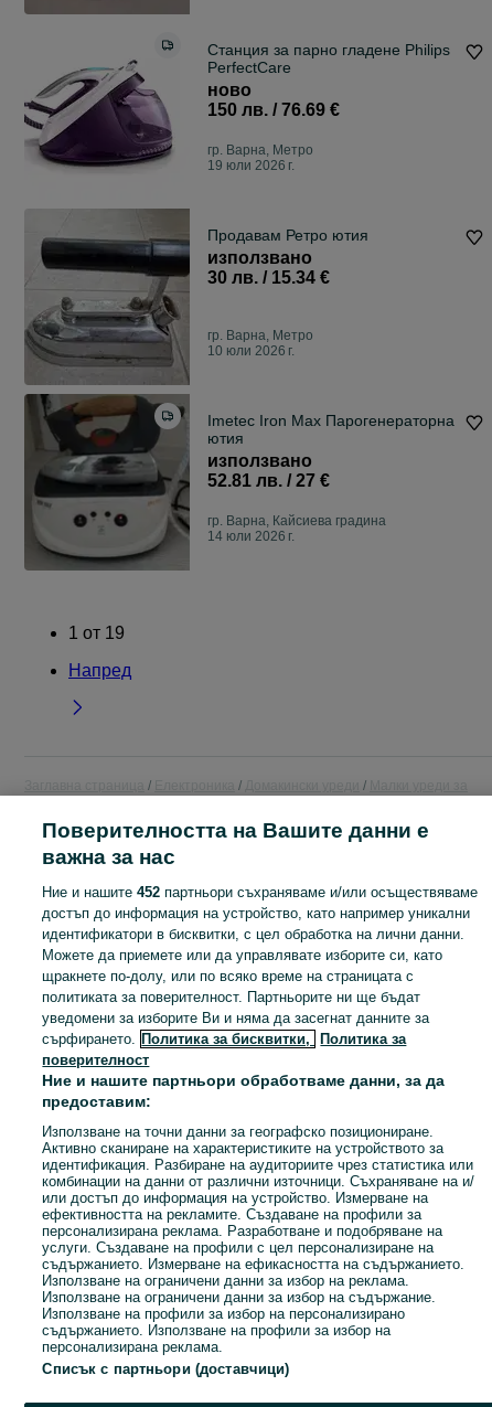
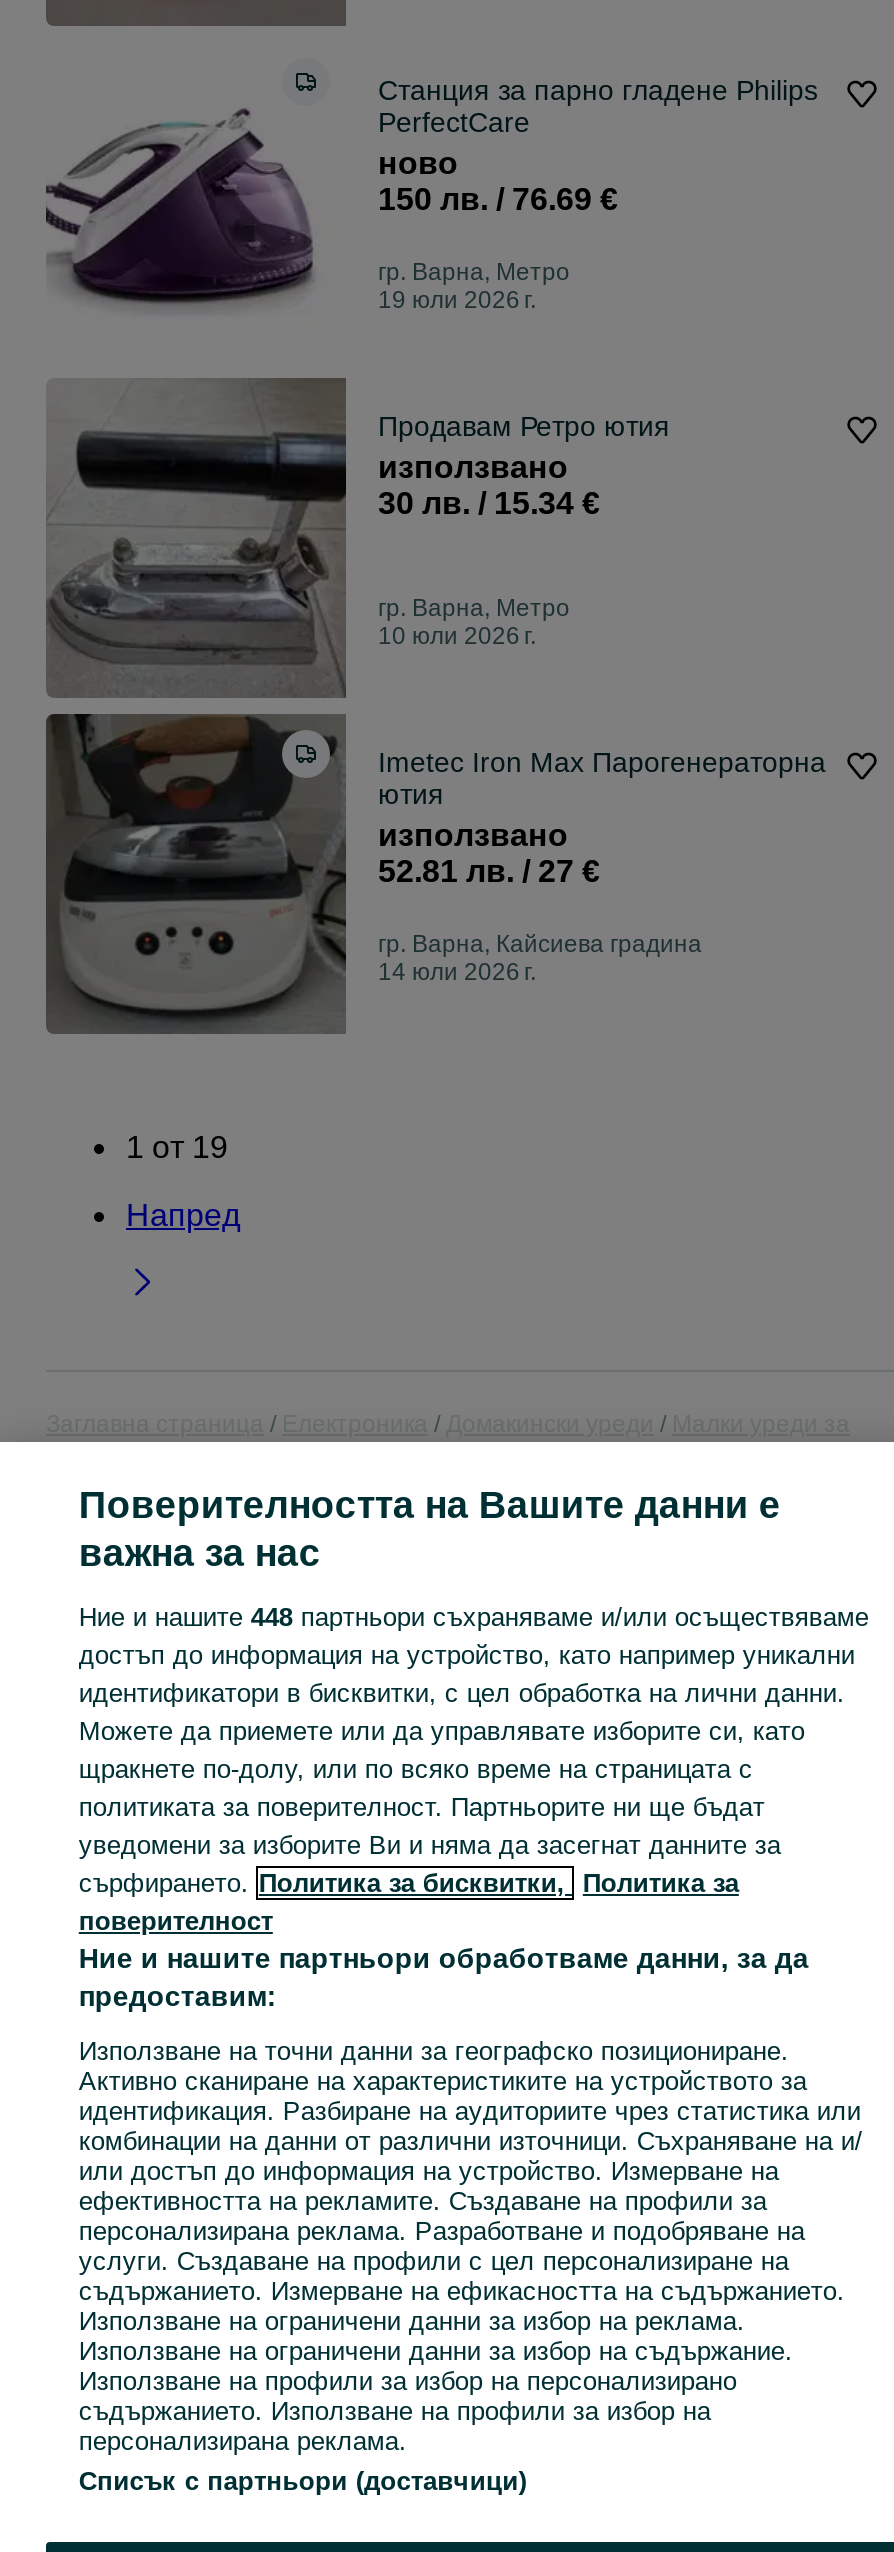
[42,884,478,900] Ние и нашите 452 партньори съхраняваме и/или осъществяваме -> [79,1602,869,1632] Ние и нашите 448 партньори съхраняваме и/или осъществяваме

